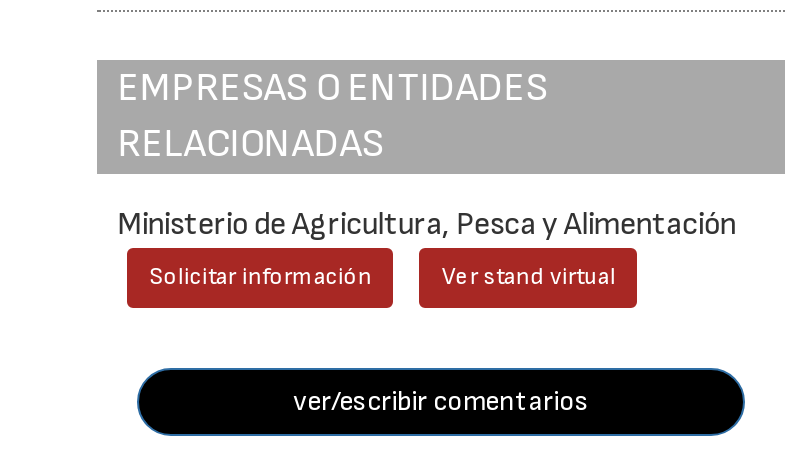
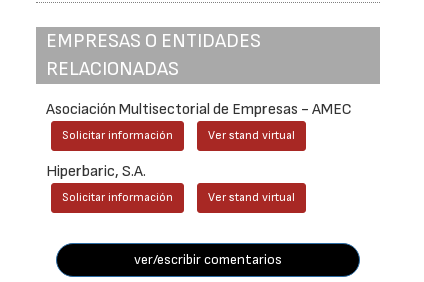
[118,205,736,243] Ministerio de Agricultura, Pesca y Alimentación -> [46,99,352,180] Asociación Multisectorial de Empresas - AMEC | Solicitar información | Ver stand virtual | Hiperbaric, S.A.

